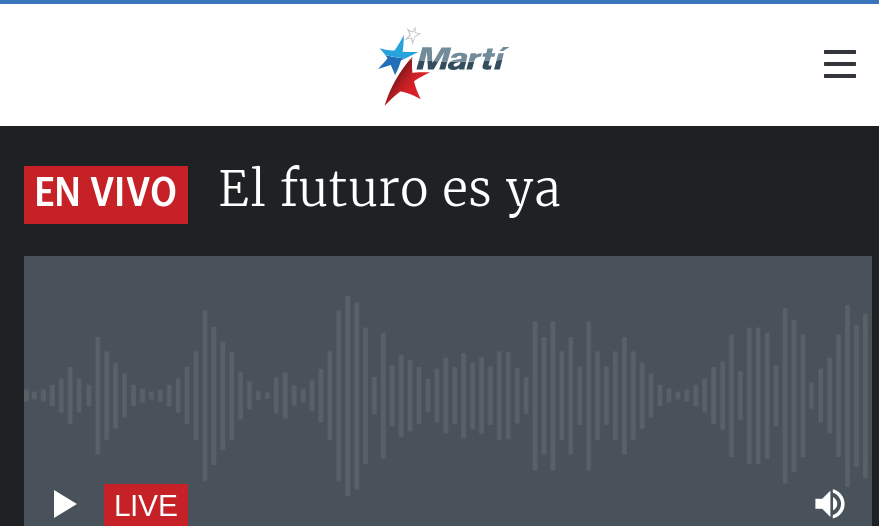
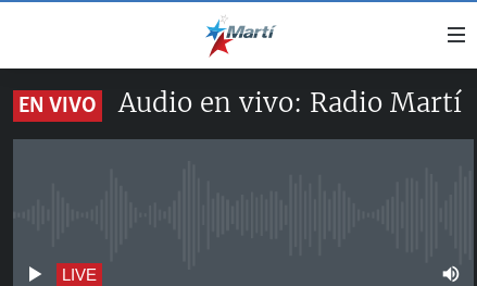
[218,158,560,220] El futuro es ya -> [118,86,462,120] Audio en vivo: Radio Martí

